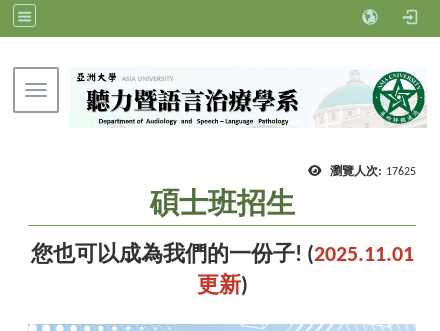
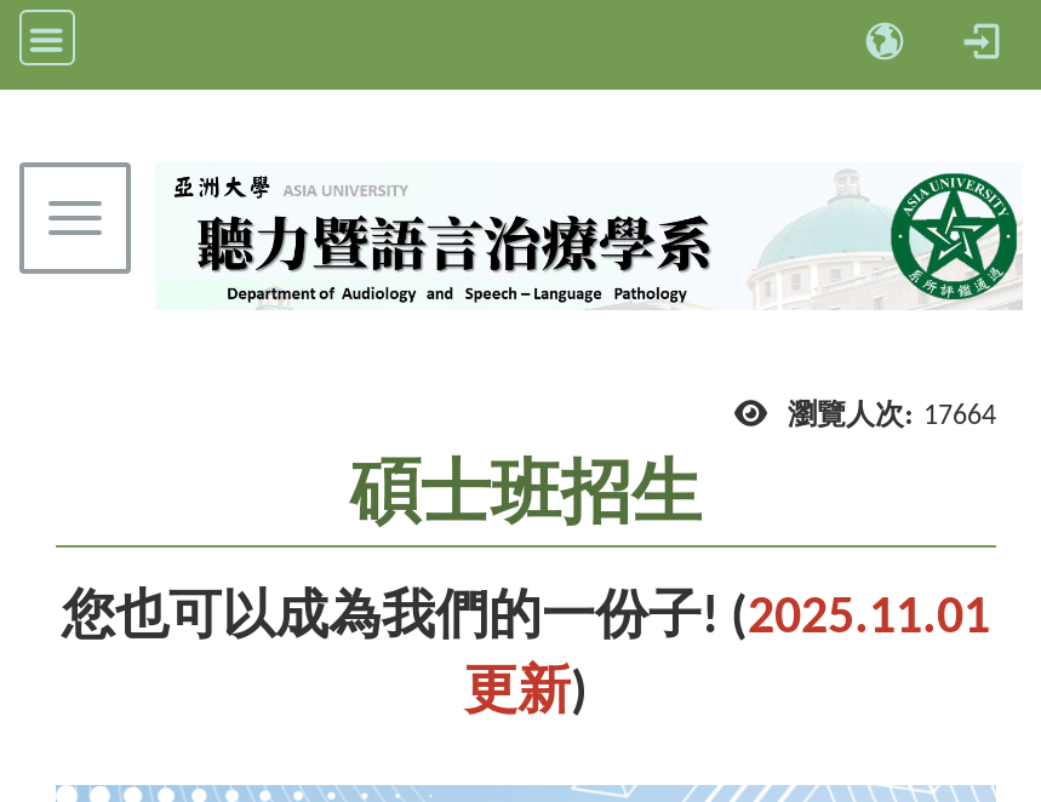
[330,164,416,178] 瀏覽人次: 17625 -> [788,398,996,432] 瀏覽人次: 17664

